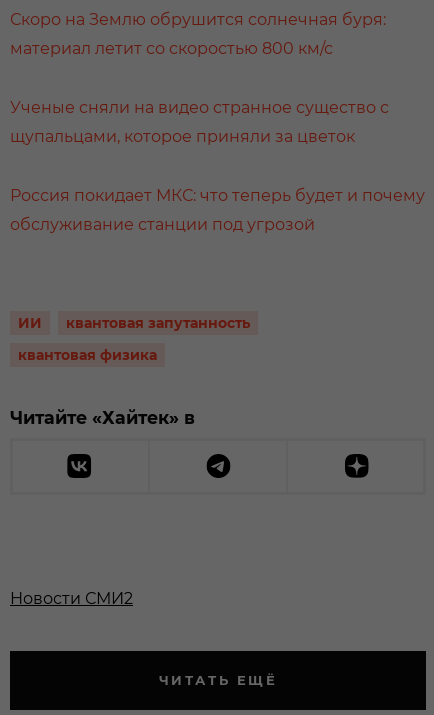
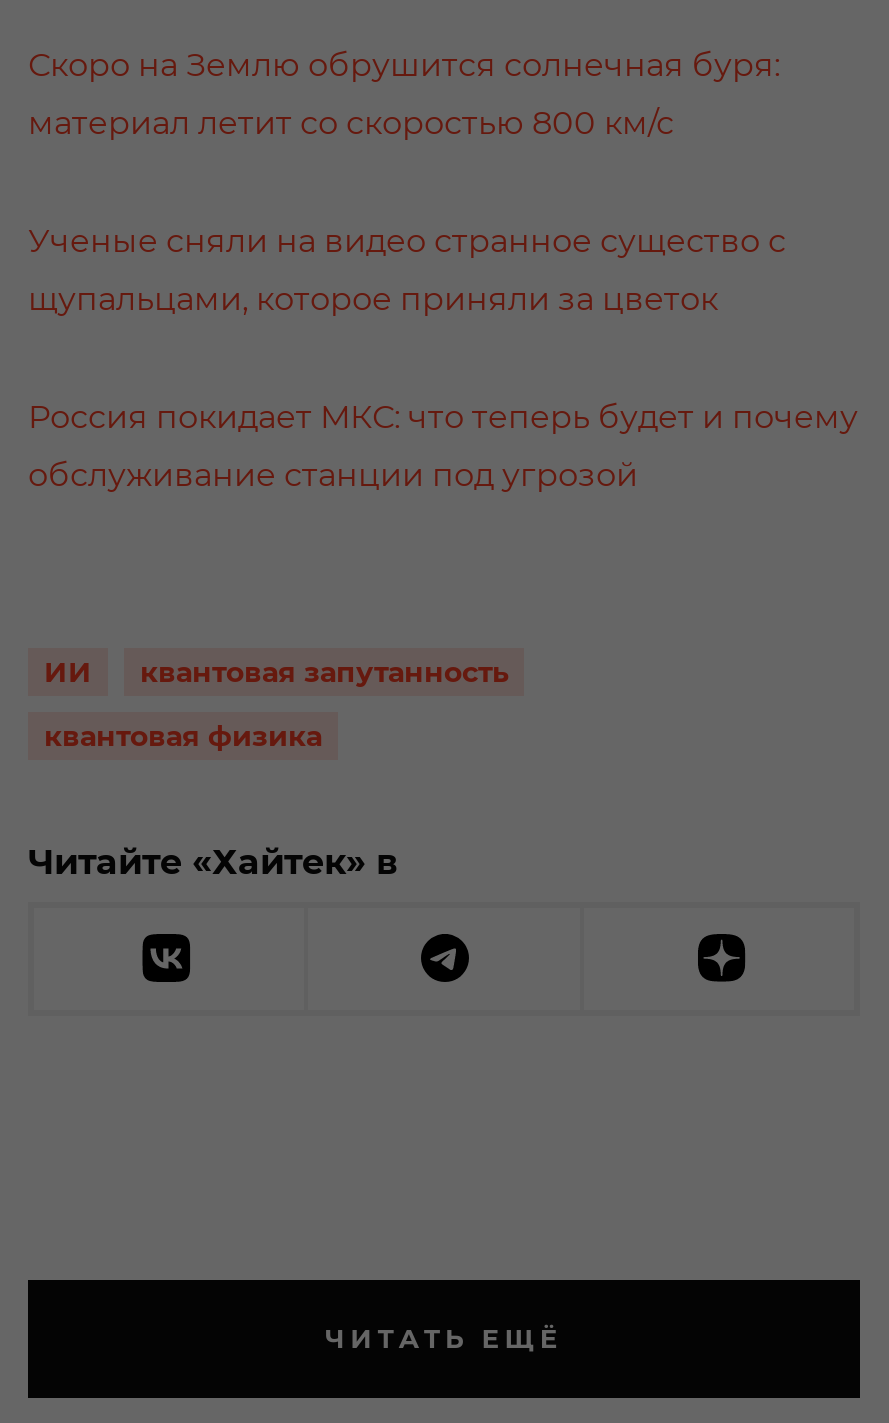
[10,589,133,608] Новости СМИ2 -> none

